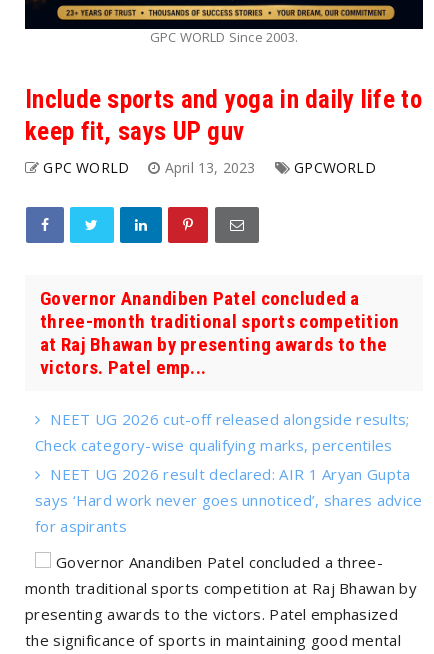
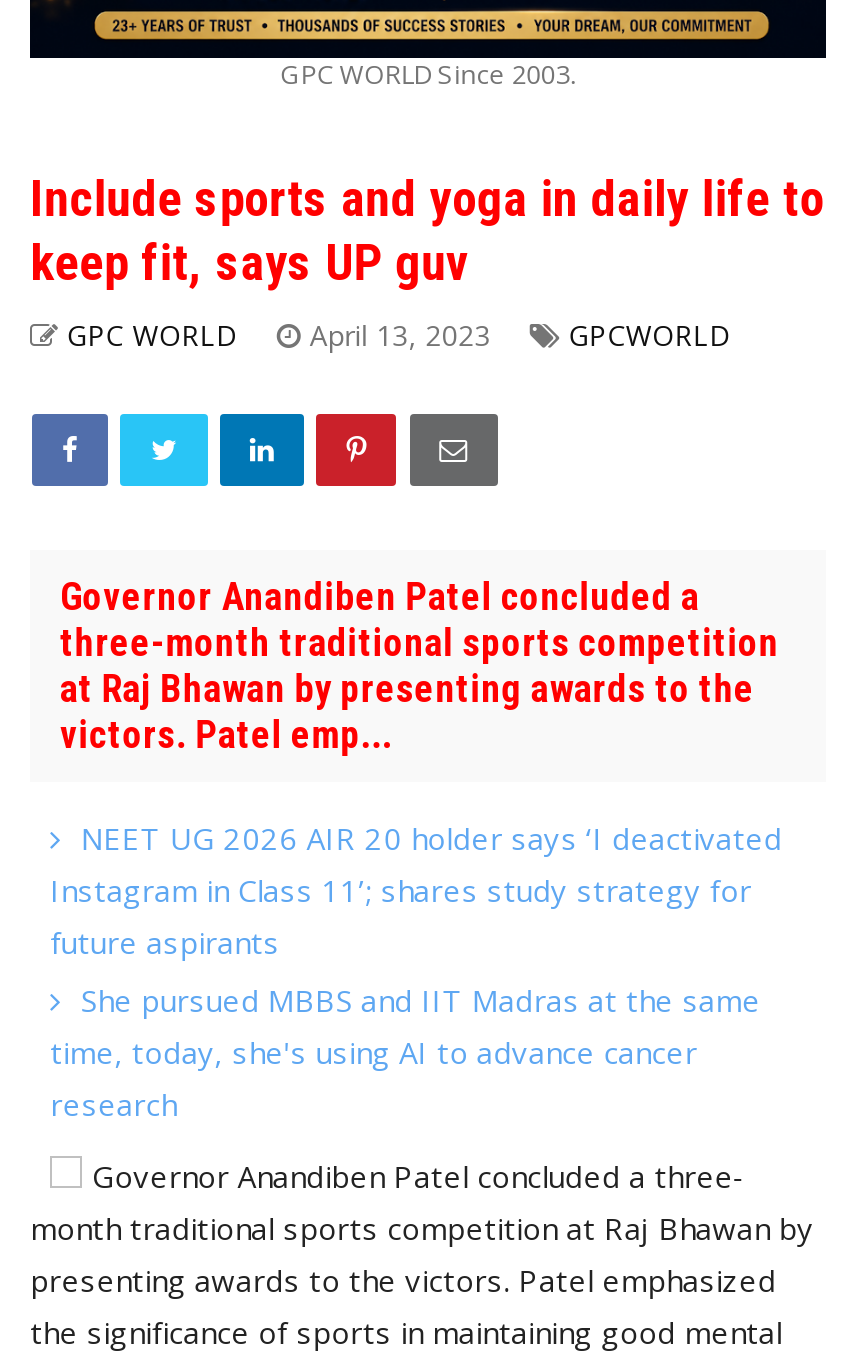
[35,409,423,536] NEET UG 2026 cut-off released alongside results; | Check category-wise qualifying marks, percentiles | NEET UG 2026 result declared: AIR 1 Aryan Gupta | says ‘Hard work never goes unnoticed’, shares advice | for aspirants -> [50,818,782,1124] NEET UG 2026 AIR 20 holder says ‘I deactivated | Instagram in Class 11’; shares study strategy for | future aspirants | She pursued MBBS and IIT Madras at the same | time, today, she's using AI to advance cancer | research

